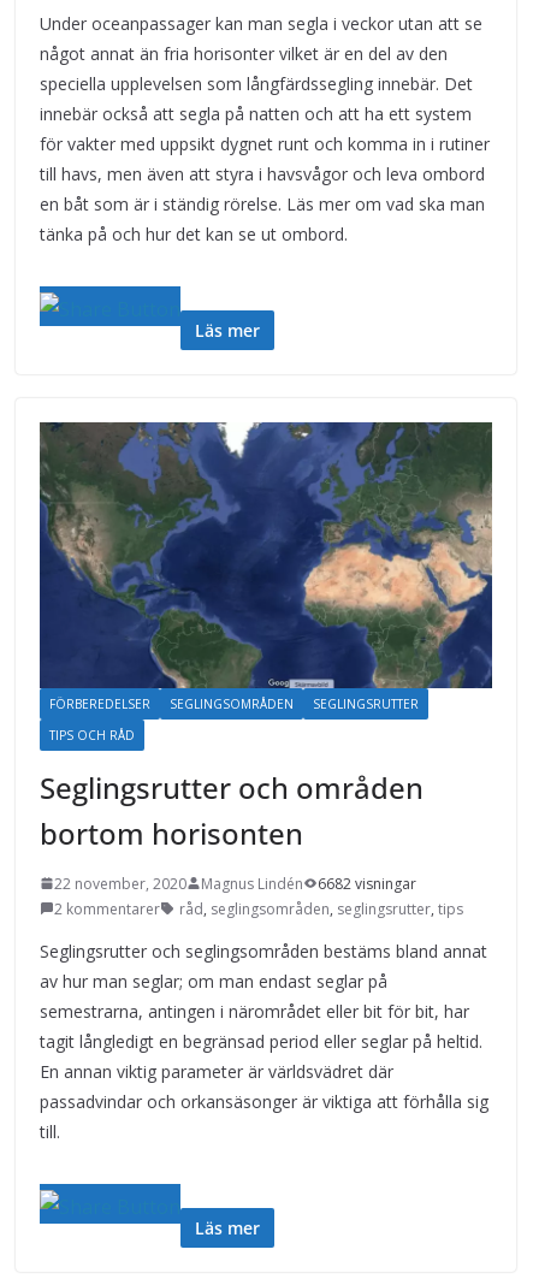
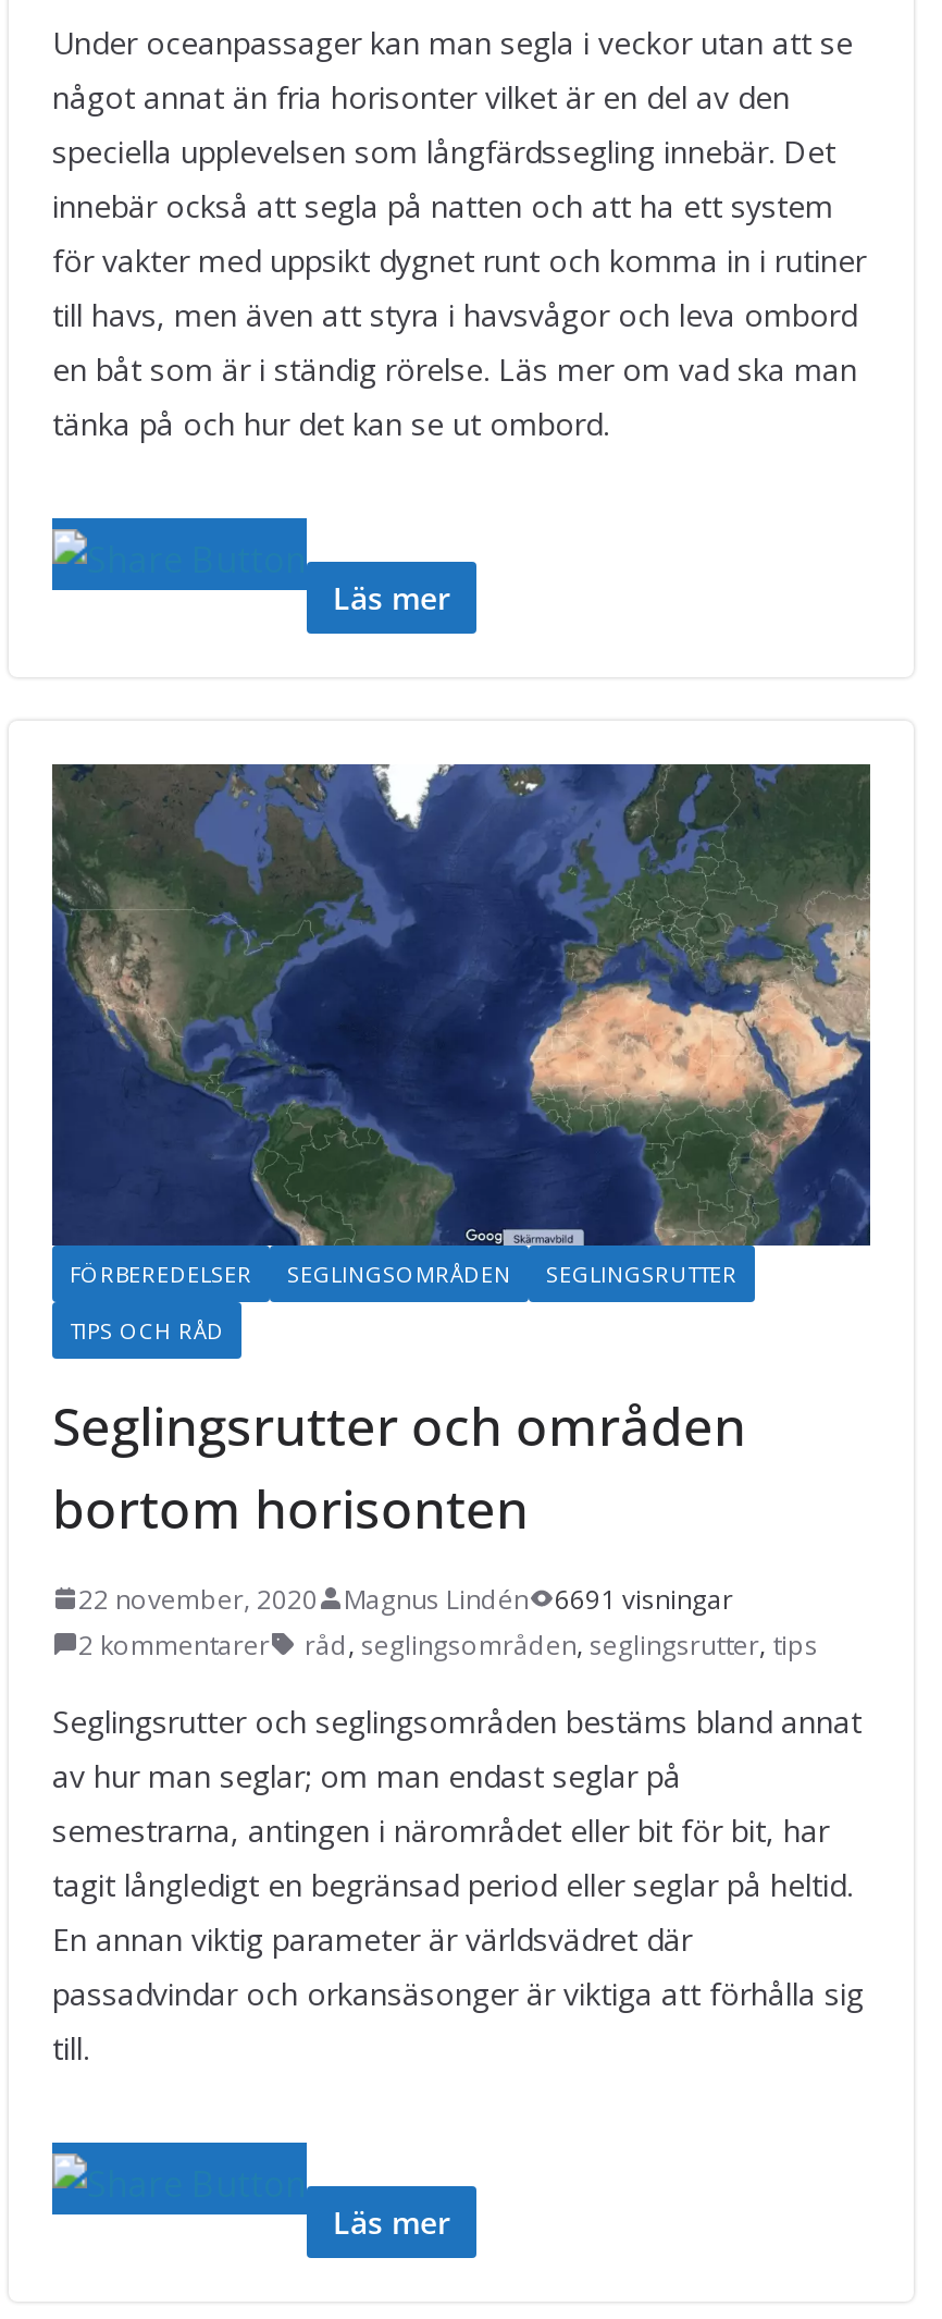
[54,873,416,894] 22 november, 2020 Magnus Lindén 6682 visningar -> [78,1581,733,1618] 22 november, 2020 Magnus Lindén 6691 visningar

